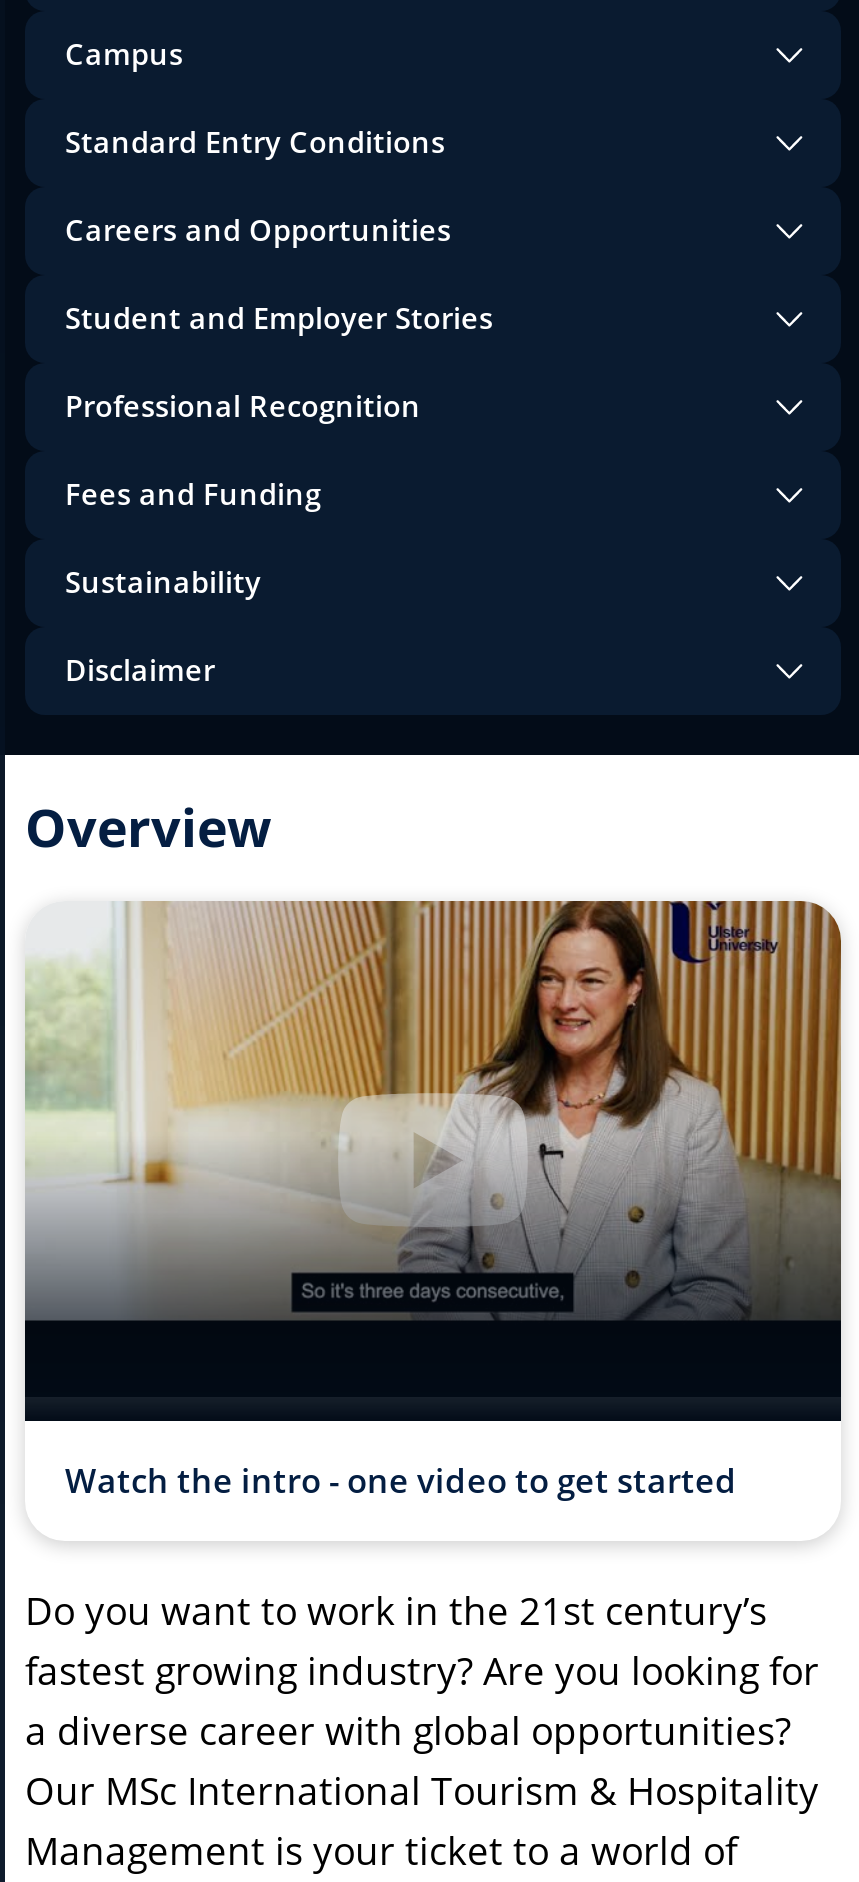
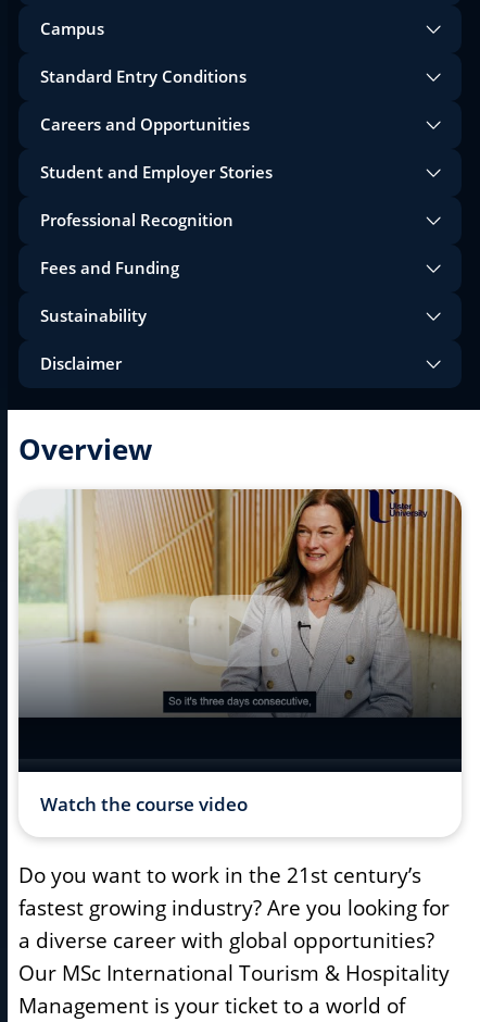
[65,1458,737,1502] Watch the intro - one video to get started -> [40,793,248,817] Watch the course video

